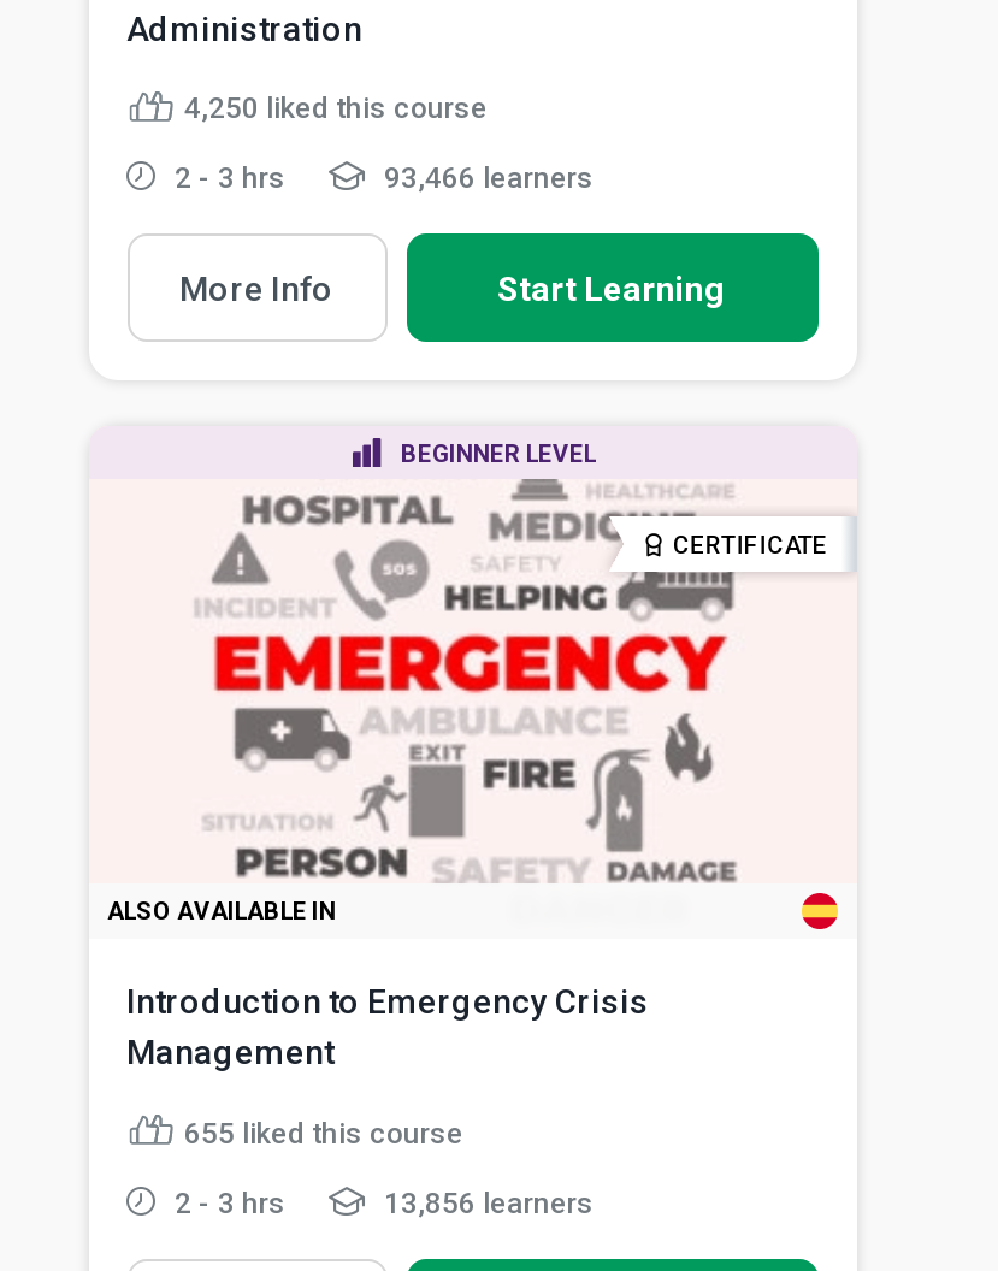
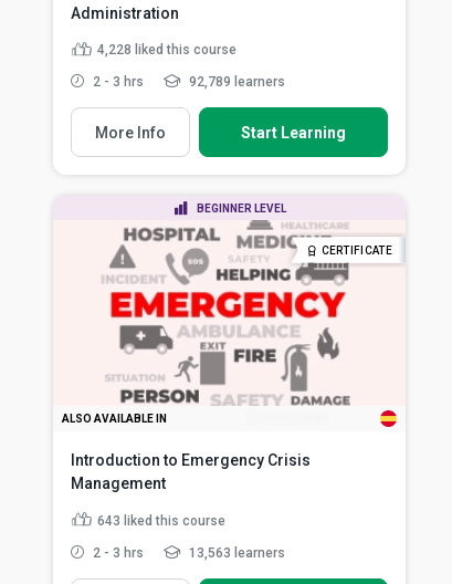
[184,92,488,126] 4,250 liked this course -> [97,42,236,58] 4,228 liked this course
[377,161,594,195] 93,466 learners -> [185,74,285,90] 92,789 learners
[184,1116,463,1150] 655 liked this course -> [97,513,225,528] 643 liked this course
[377,1186,594,1219] 13,856 learners -> [185,545,285,560] 13,563 learners

